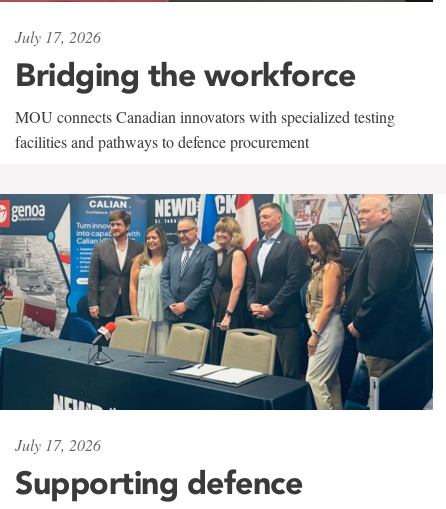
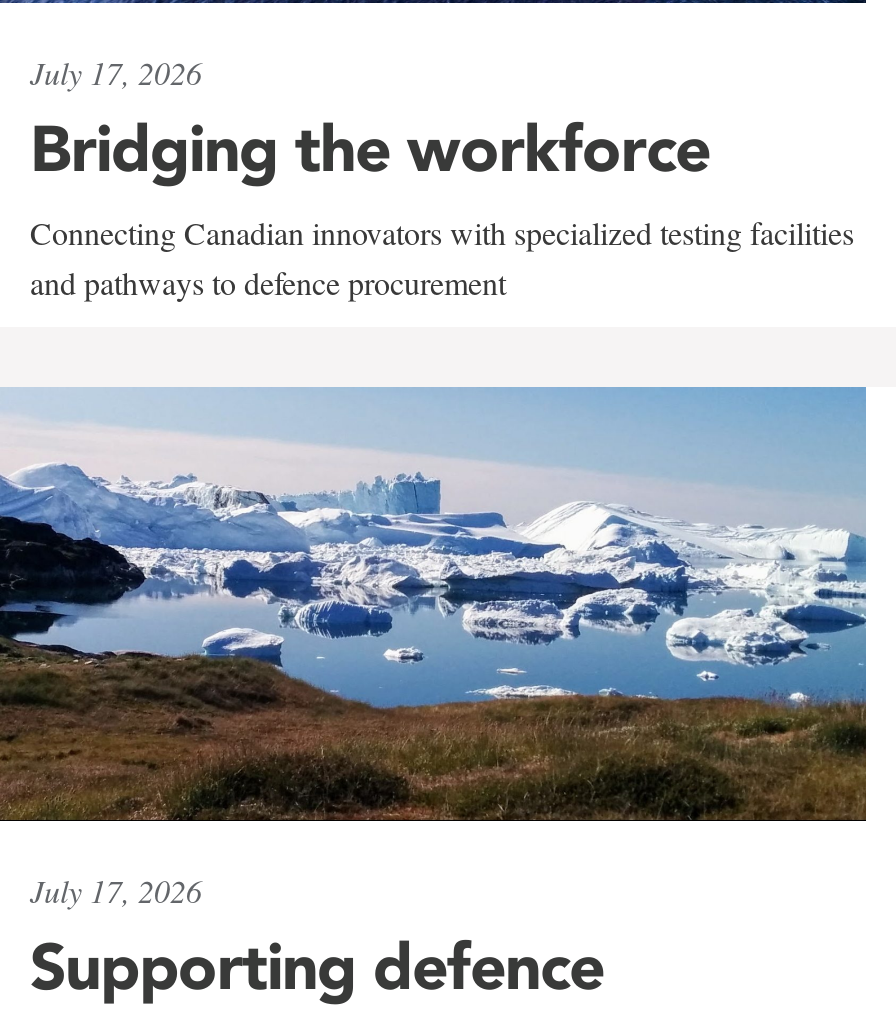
[15,106,395,152] MOU connects Canadian innovators with specialized testing | facilities and pathways to defence procurement -> [30,212,854,304] Connecting Canadian innovators with specialized testing facilities | and pathways to defence procurement
[3,193,434,410] [image] -> [6,386,868,824] [image]

